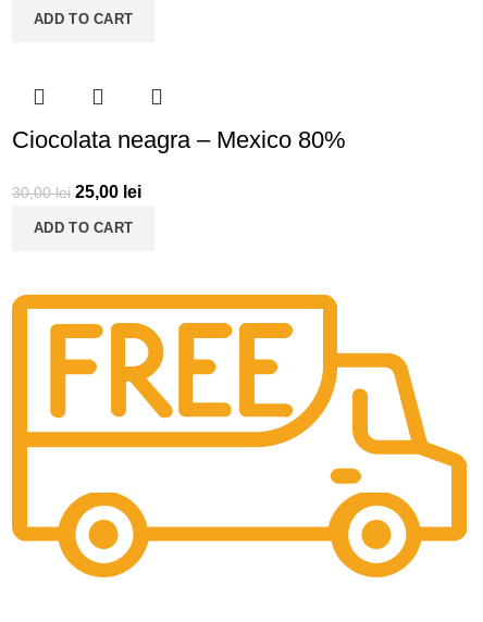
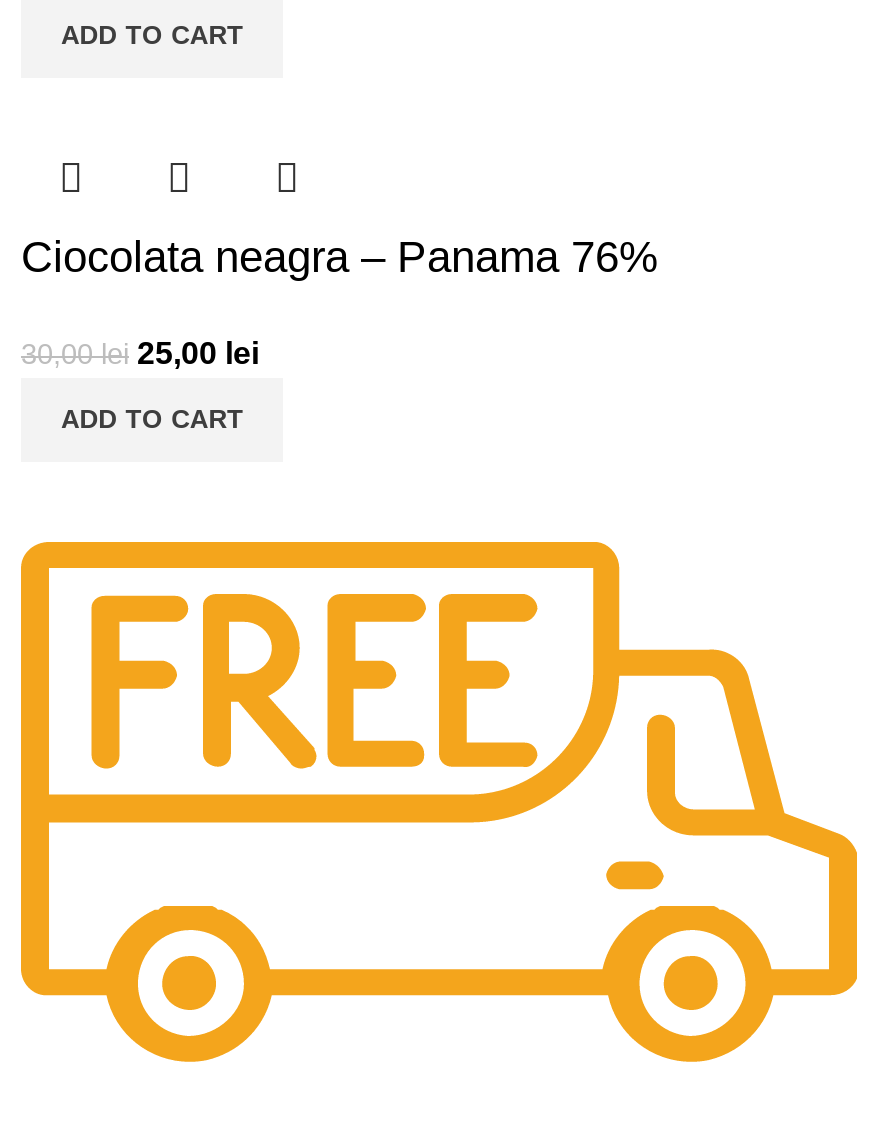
[12,126,346,153] Ciocolata neagra – Mexico 80% -> [21,232,659,282] Ciocolata neagra – Panama 76%

